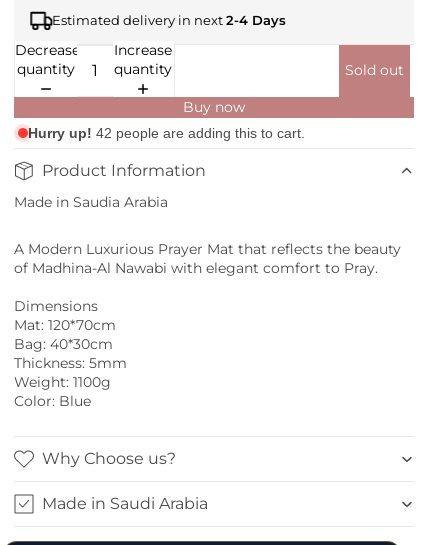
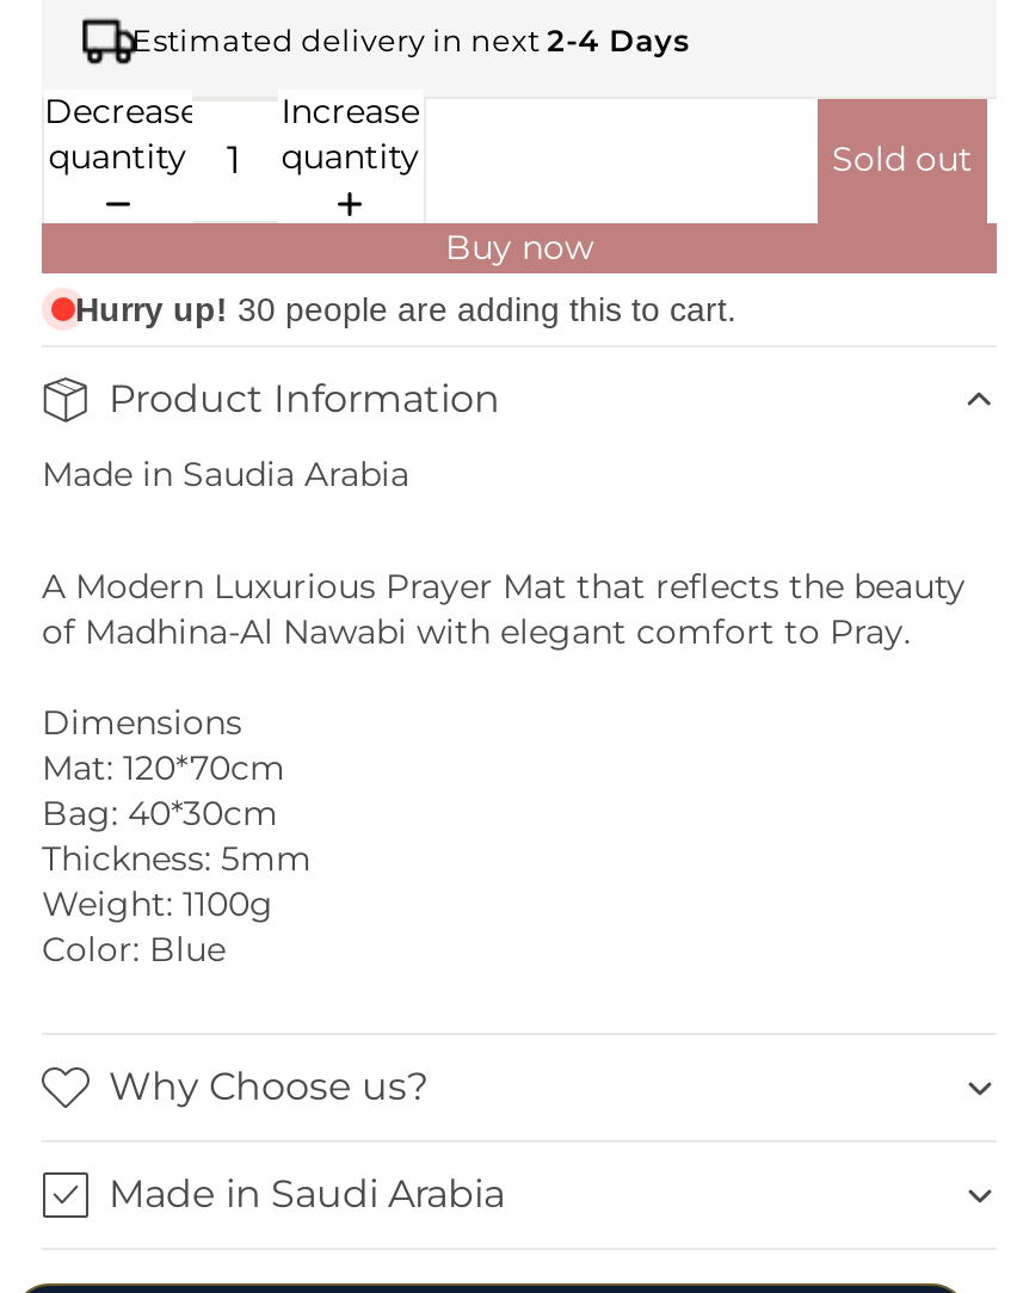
[28,125,305,141] Hurry up! 42 people are adding this to cart. -> [75,289,736,327] Hurry up! 30 people are adding this to cart.

